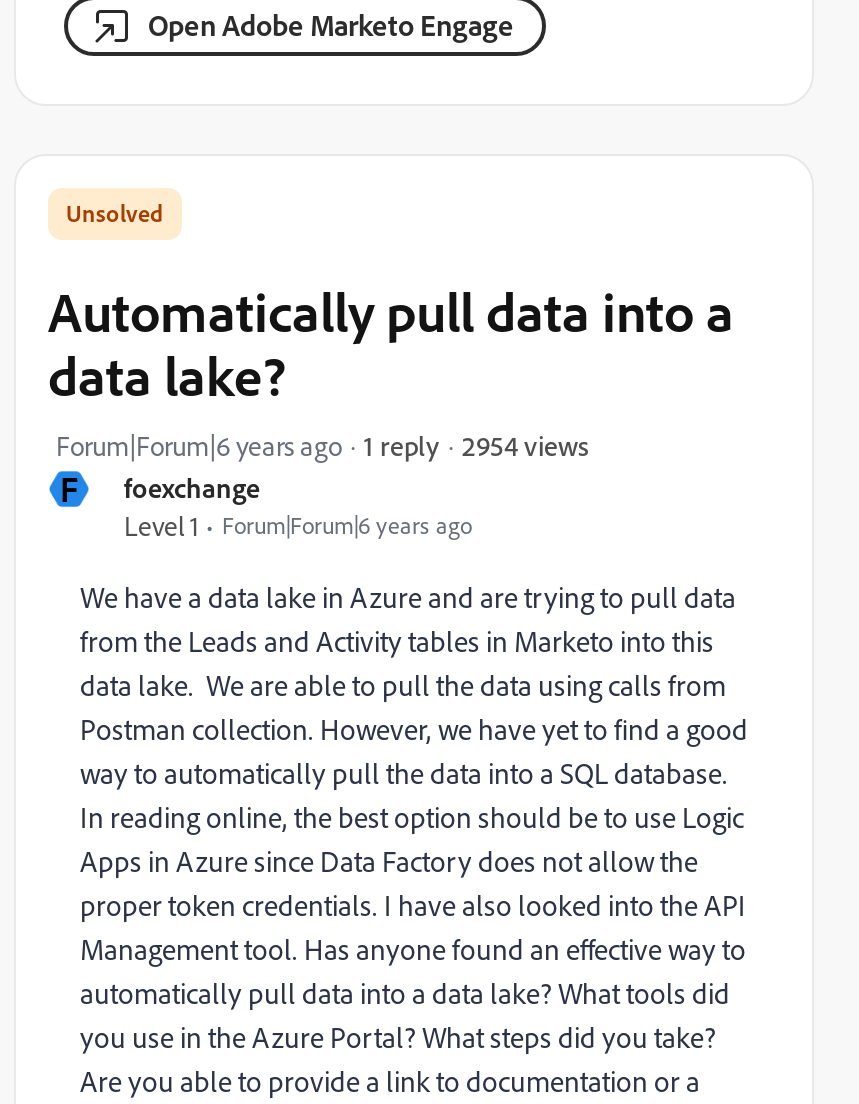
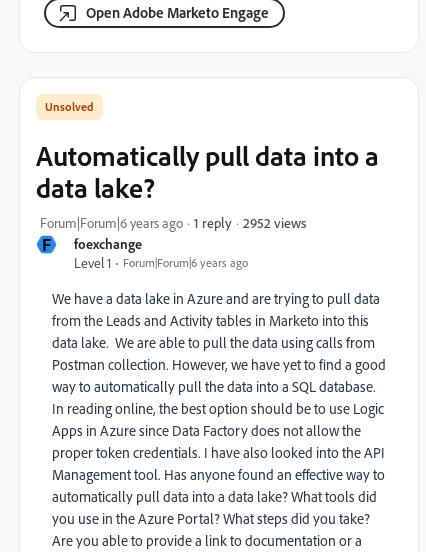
[462,427,588,461] 2954 views -> [243,213,306,230] 2952 views

